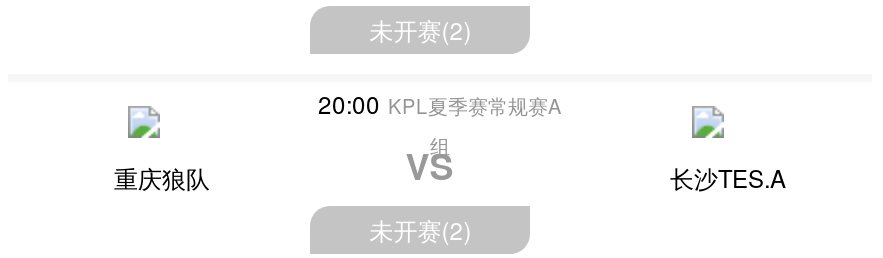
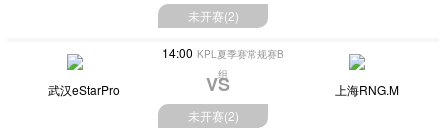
[318,86,562,120] 20:00 KPL夏季赛常规赛A -> [162,44,284,61] 14:00 KPL夏季赛常规赛B
[114,161,786,195] 重庆狼队 | 长沙TES.A -> [48,81,399,98] 武汉eStarPro | 上海RNG.M

